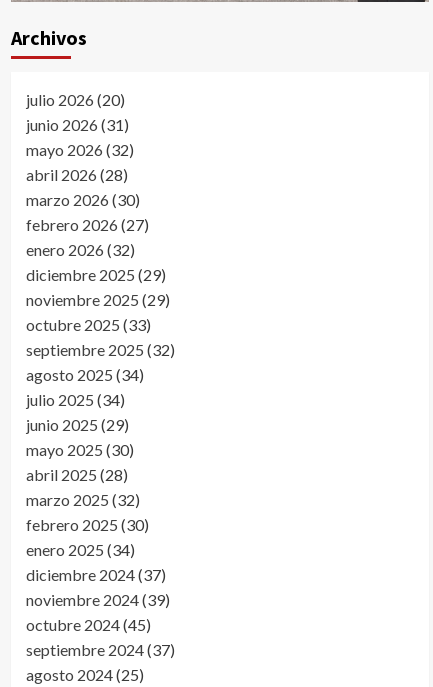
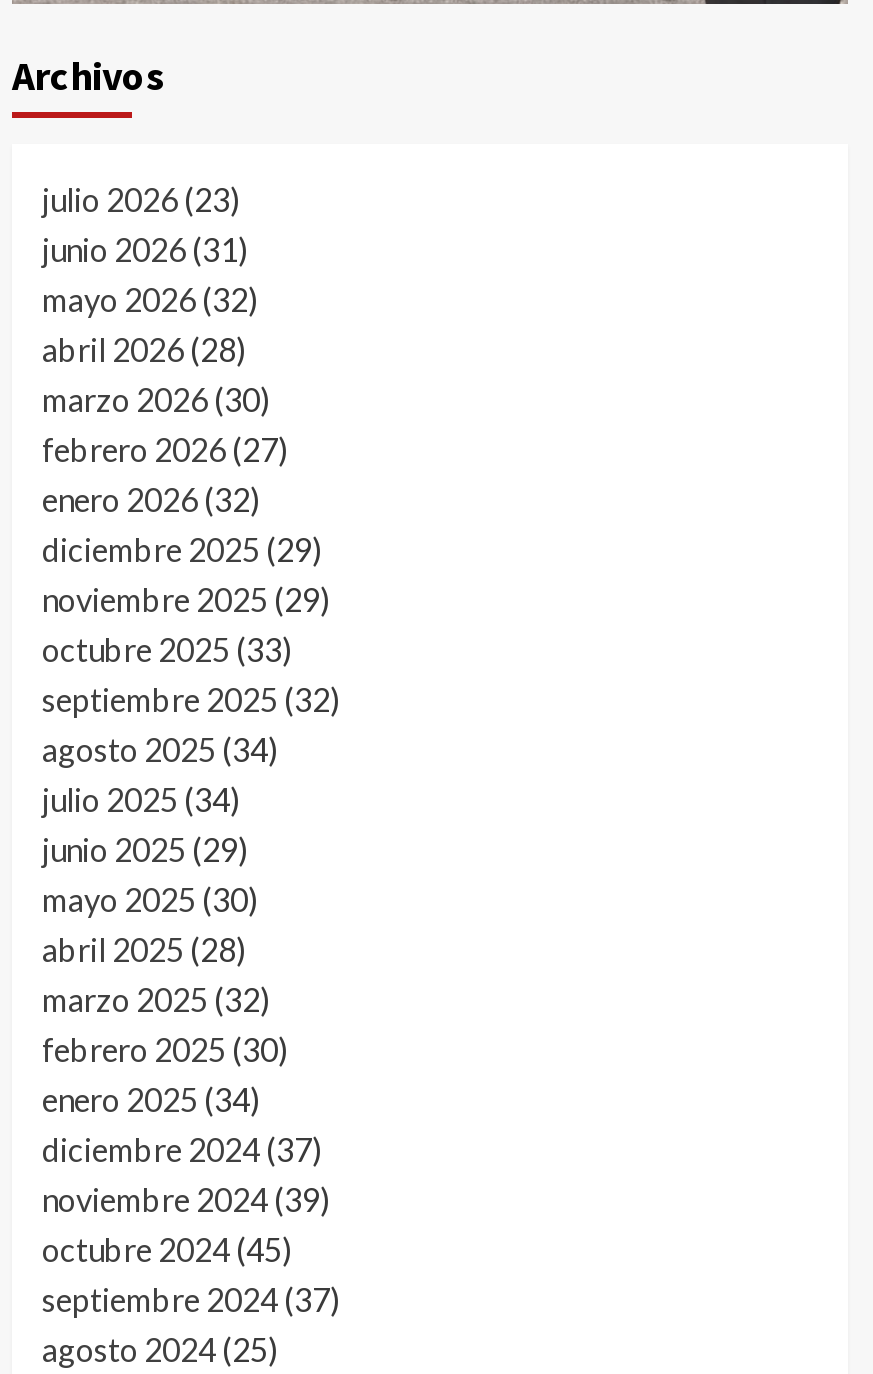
[26,90,125,109] julio 2026 (20) -> [42,180,240,218] julio 2026 (23)

